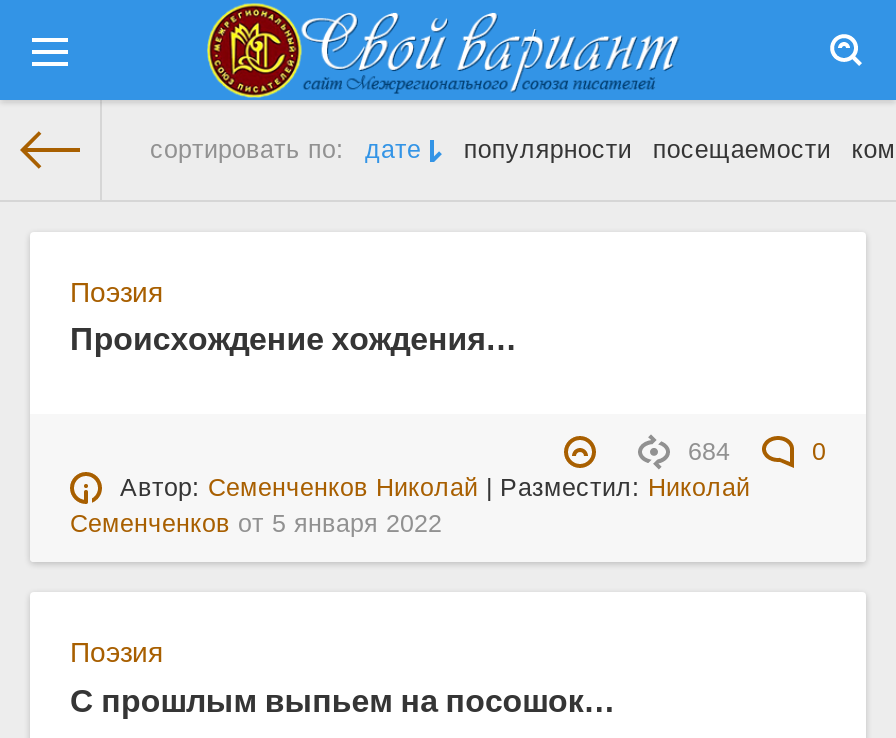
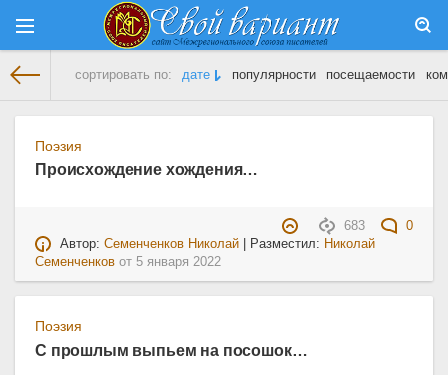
[680,439,730,467] 684 -> [340,219,365,233] 683

